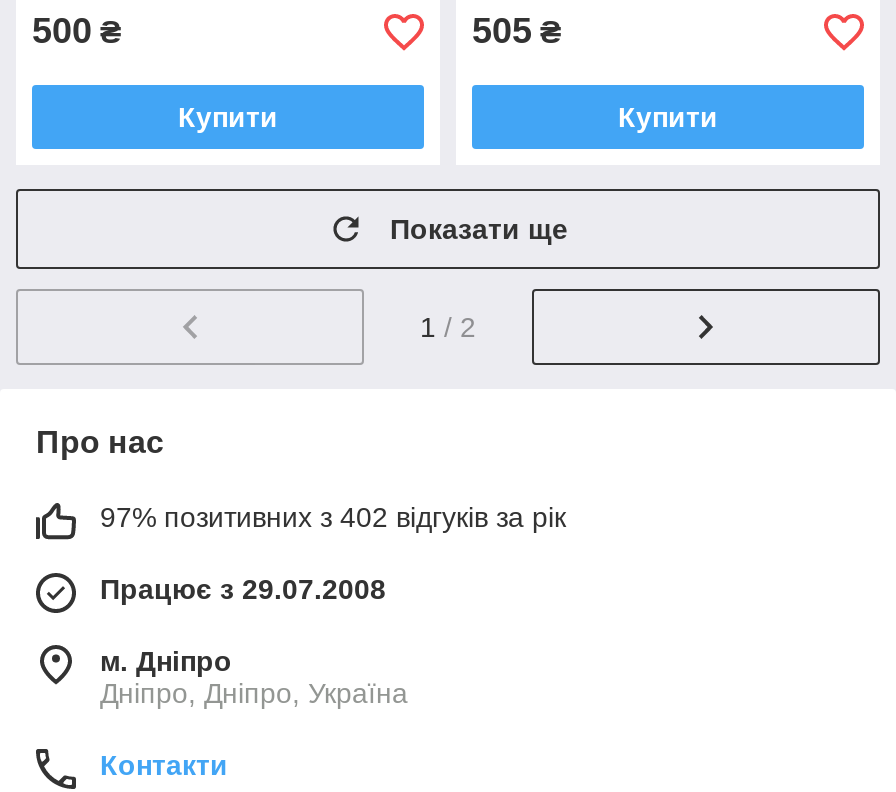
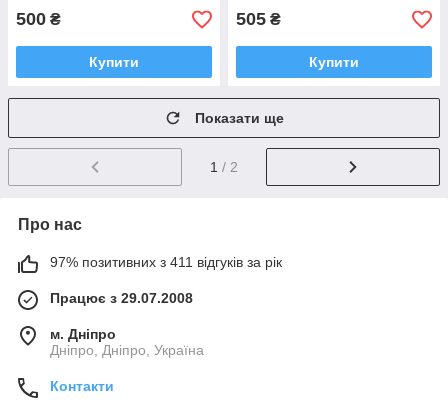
[100,501,566,533] 97% позитивних з 402 відгуків за рік -> [50,254,282,270] 97% позитивних з 411 відгуків за рік

